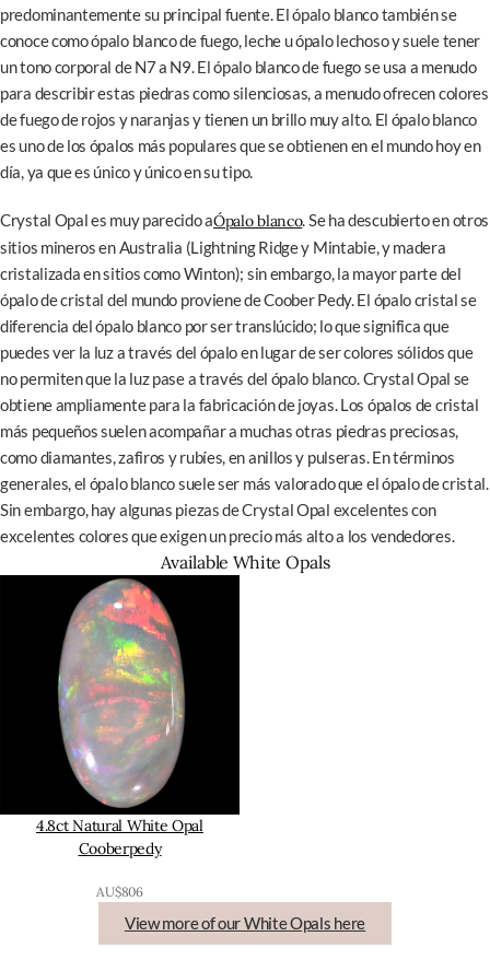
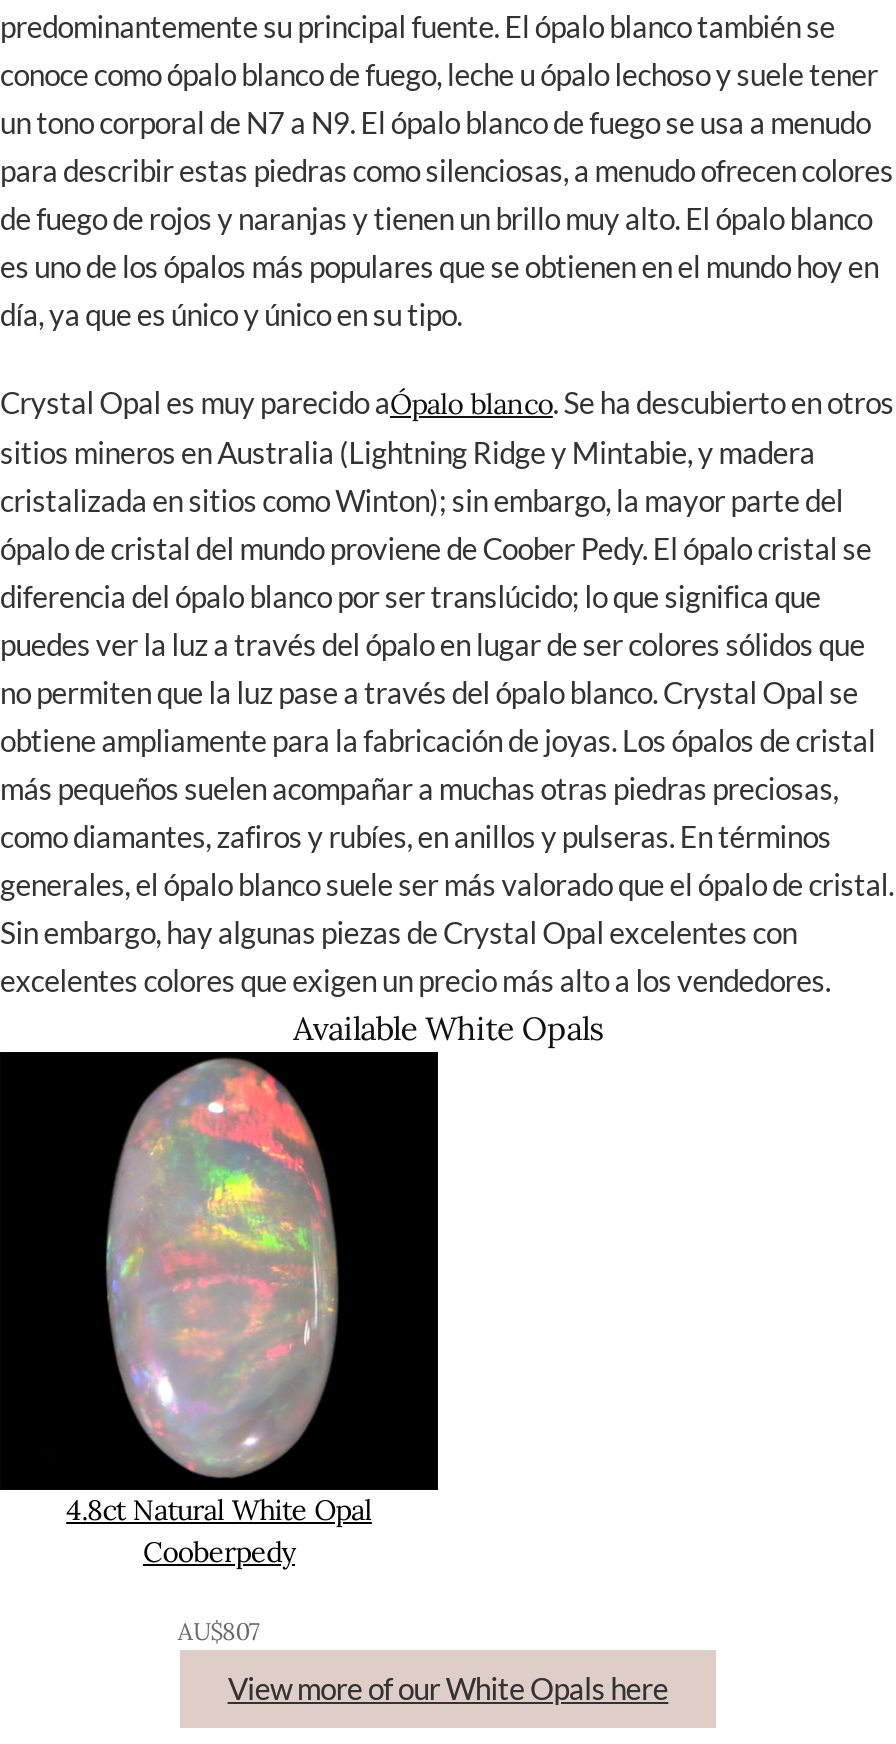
[97,883,143,900] AU$806 -> [178,1616,260,1646] AU$807

